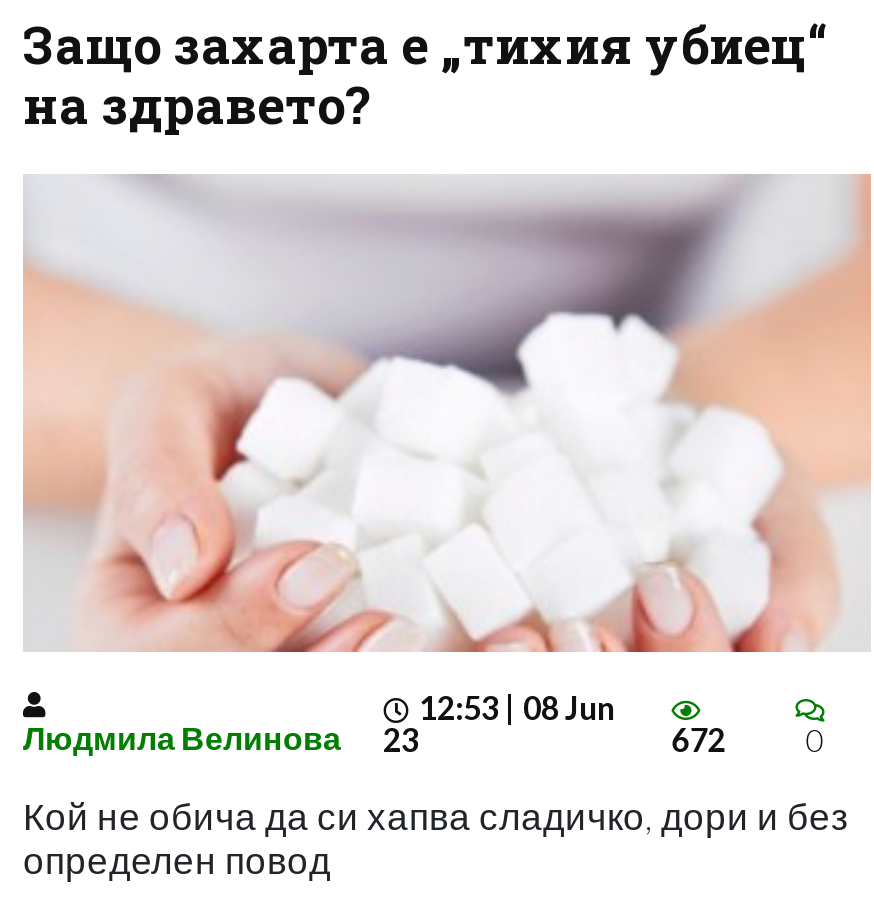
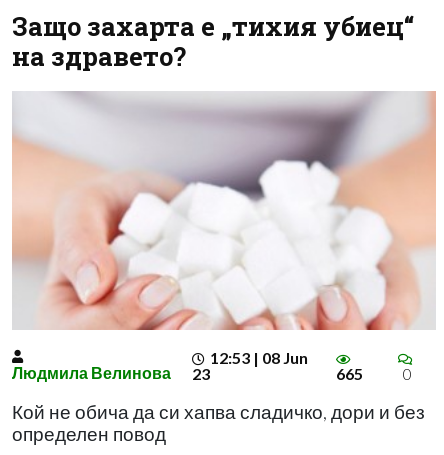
[671,719,725,757] 672 -> [336,363,363,382] 665

